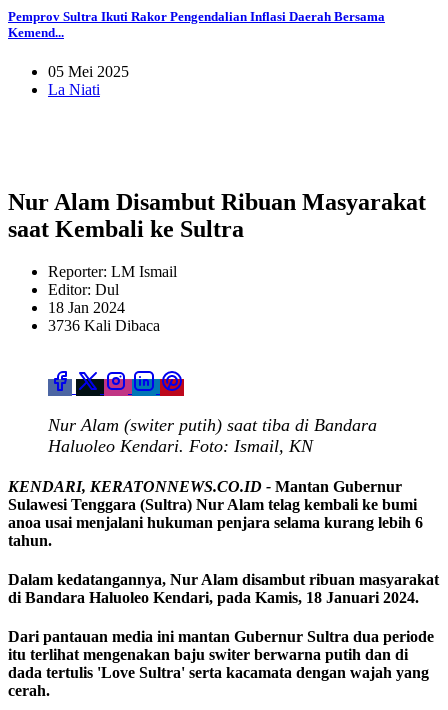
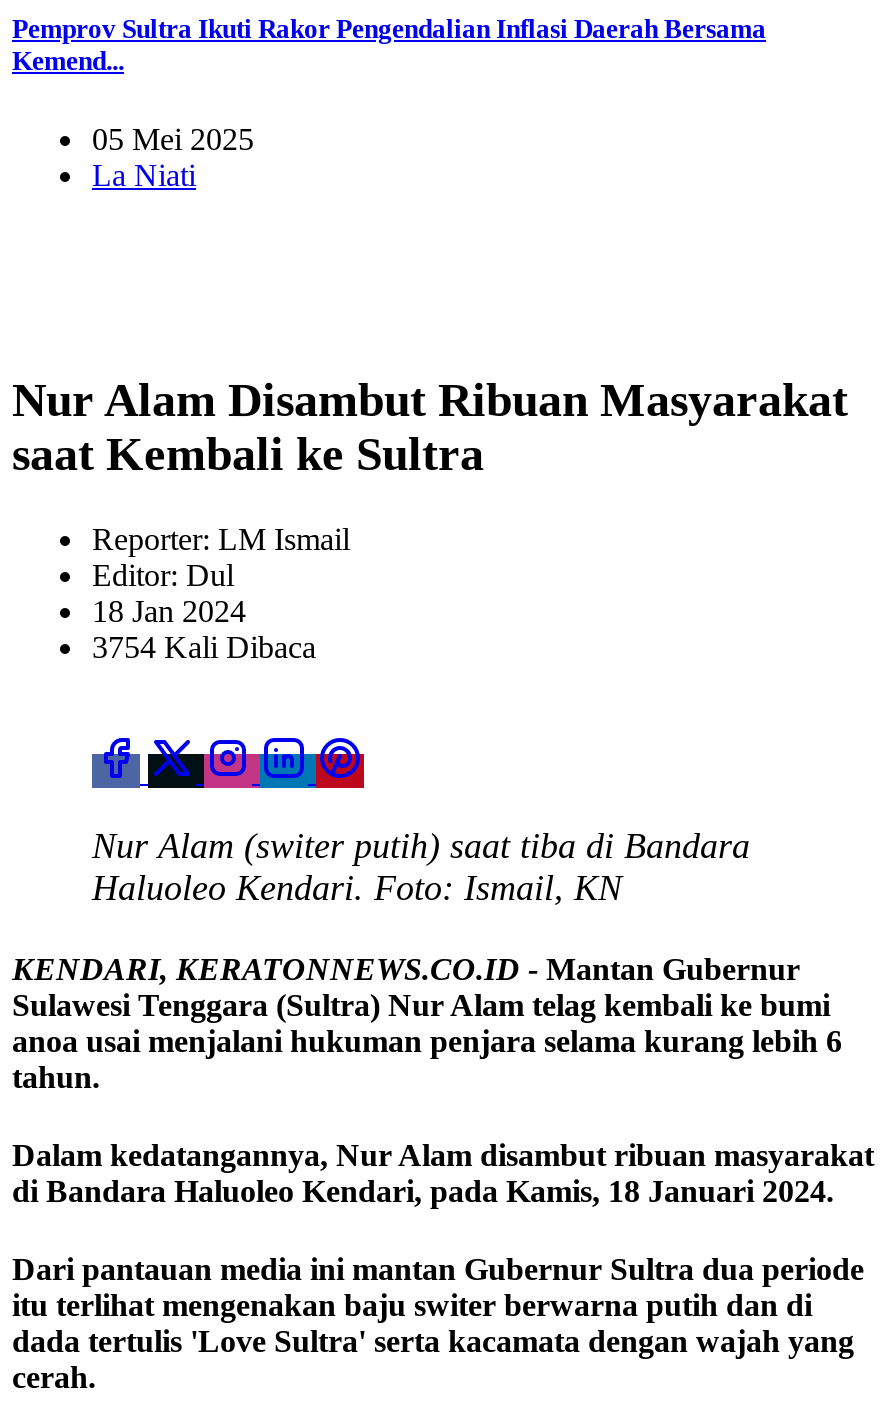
[48,317,160,334] 3736 Kali Dibaca -> [92,629,316,663] 3754 Kali Dibaca

